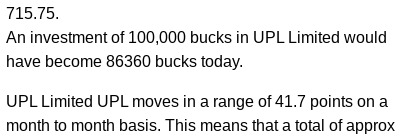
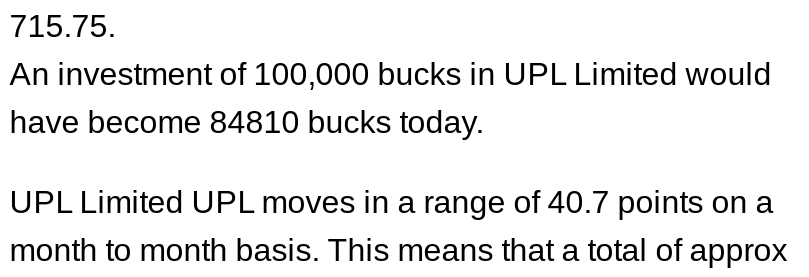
[6,53,243,70] have become 86360 bucks today. -> [9,106,483,140] have become 84810 bucks today.
[6,93,388,110] UPL Limited UPL moves in a range of 41.7 points on a -> [9,186,773,220] UPL Limited UPL moves in a range of 40.7 points on a

